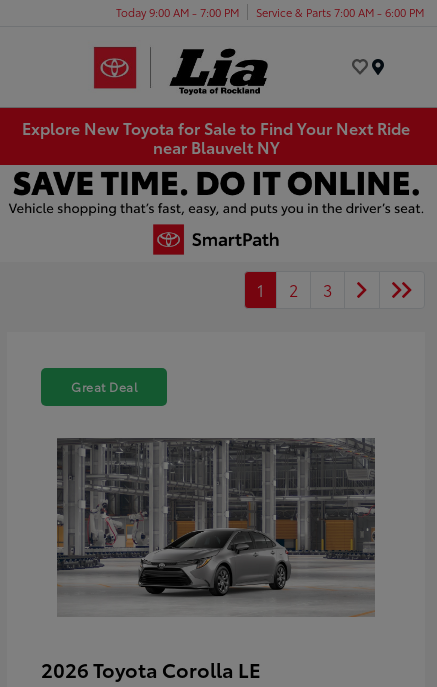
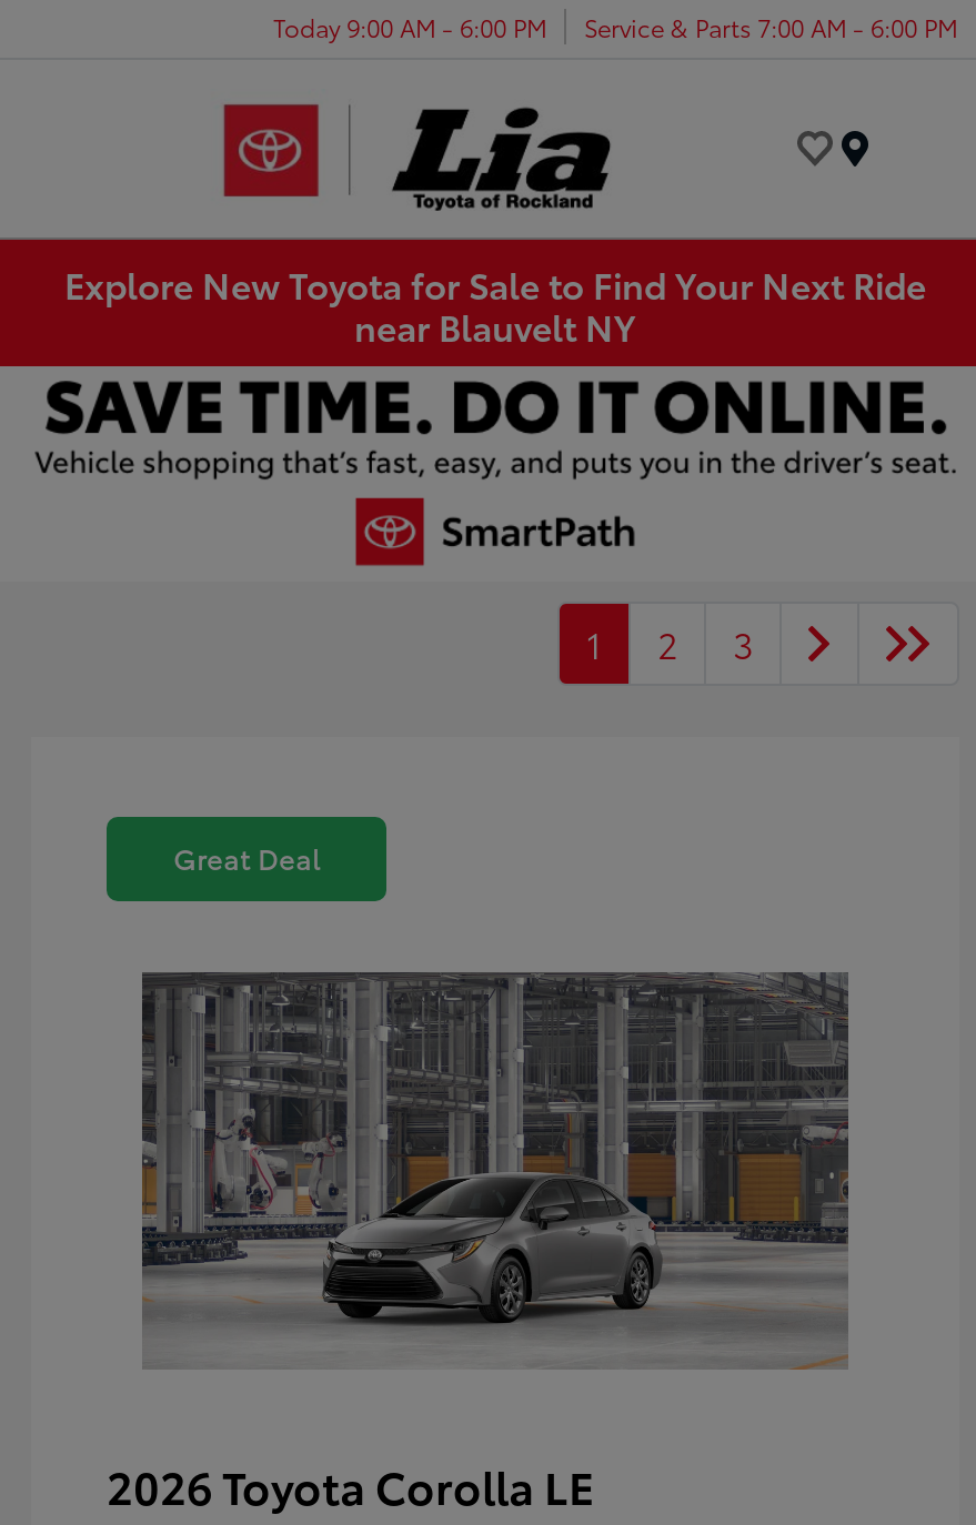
[116,3,424,19] Today 9:00 AM - 7:00 PM Service & Parts 7:00 AM - 6:00 PM -> [273,8,957,43] Today 9:00 AM - 6:00 PM Service & Parts 7:00 AM - 6:00 PM

